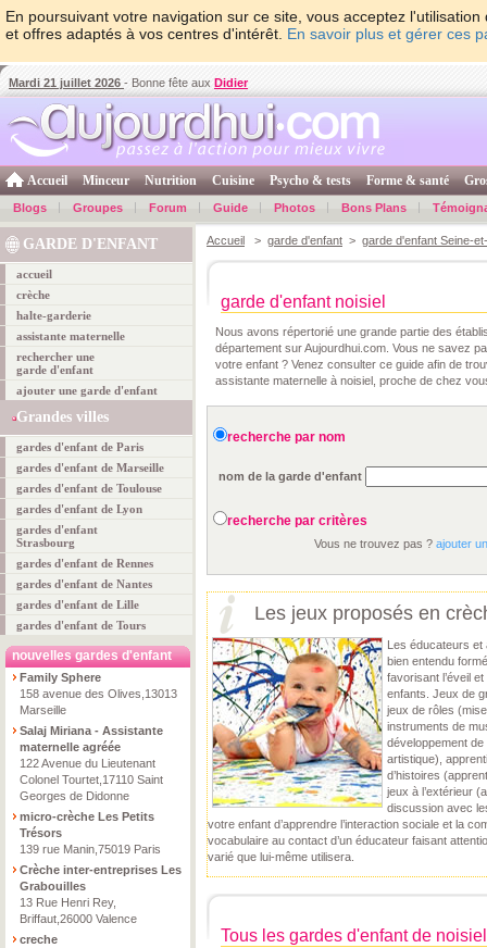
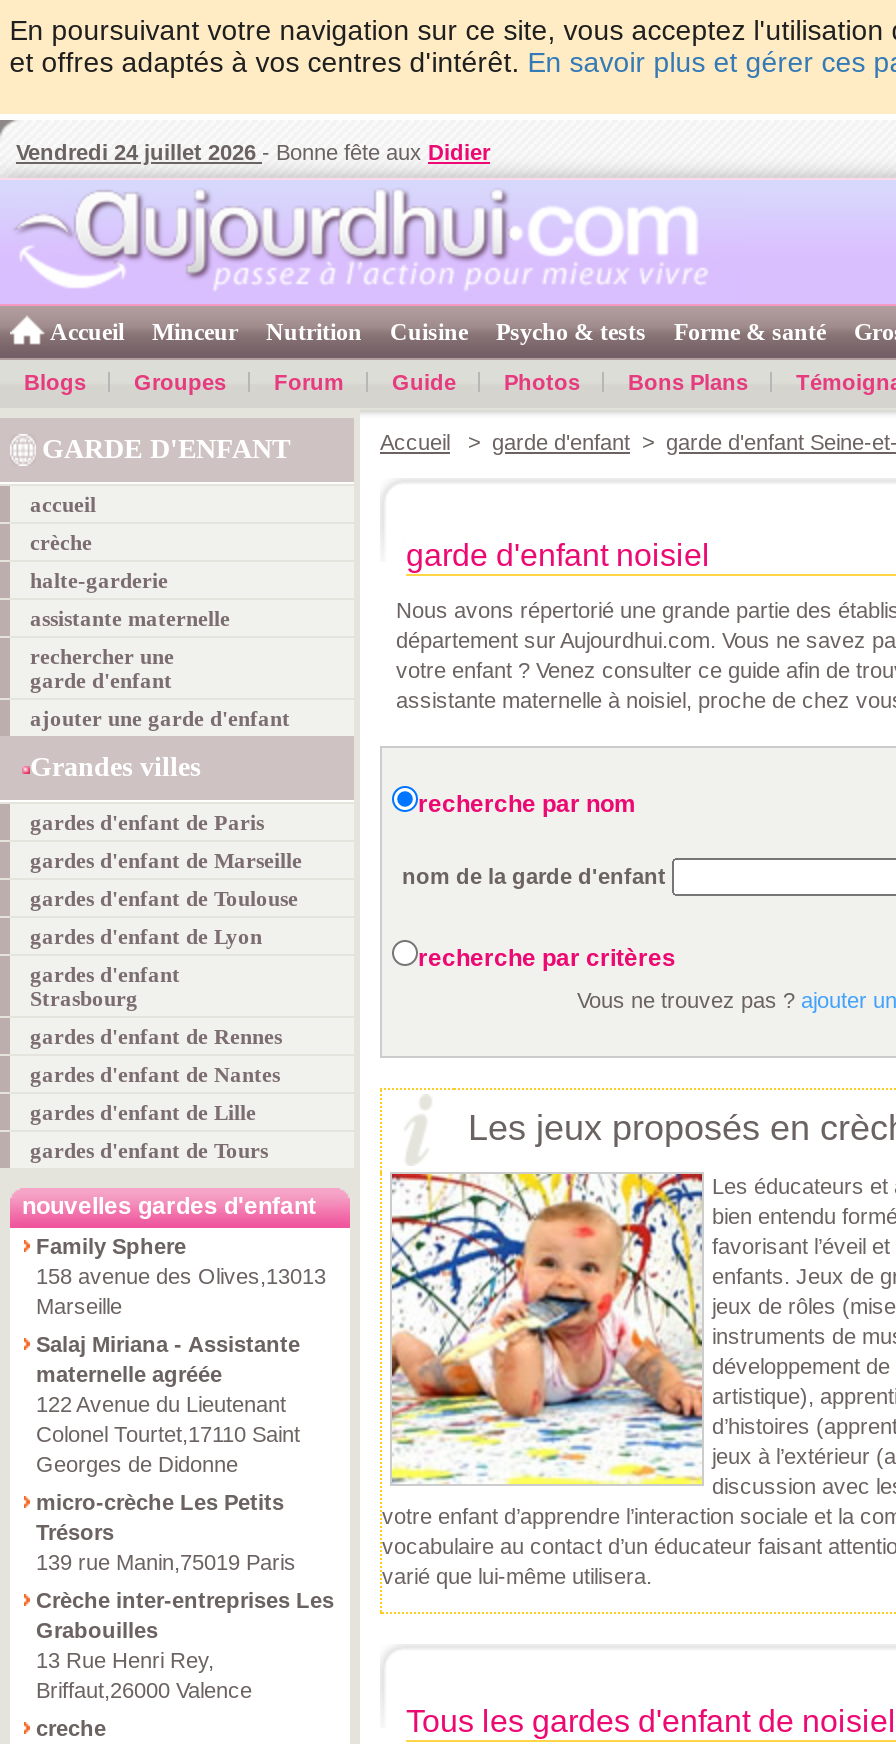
[9,76,248,89] Mardi 21 juillet 2026 - Bonne fête aux Didier -> [16,140,490,164] Vendredi 24 juillet 2026 - Bonne fête aux Didier

